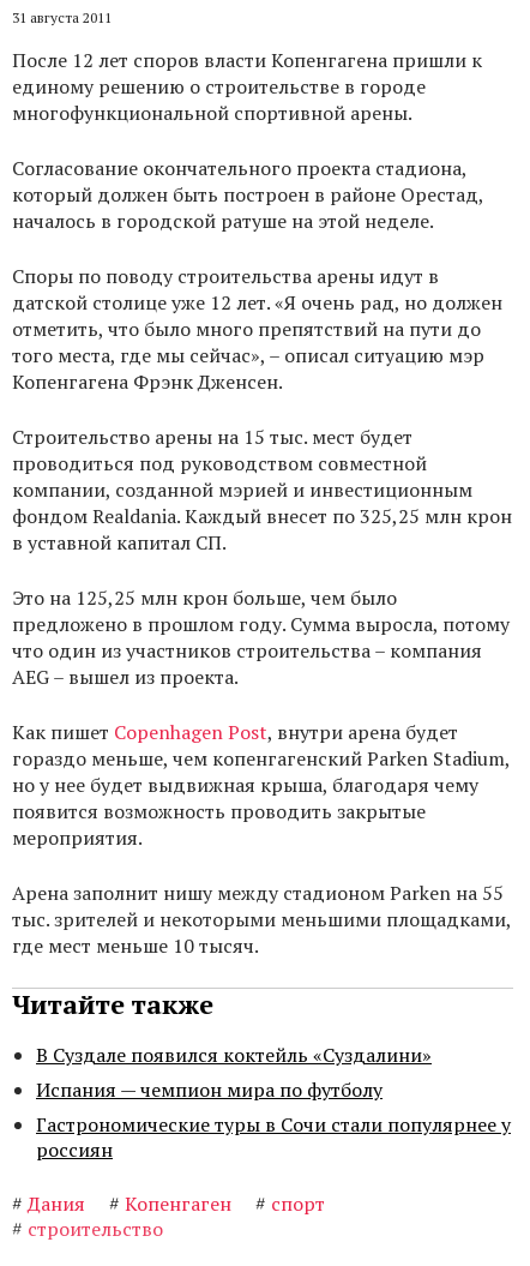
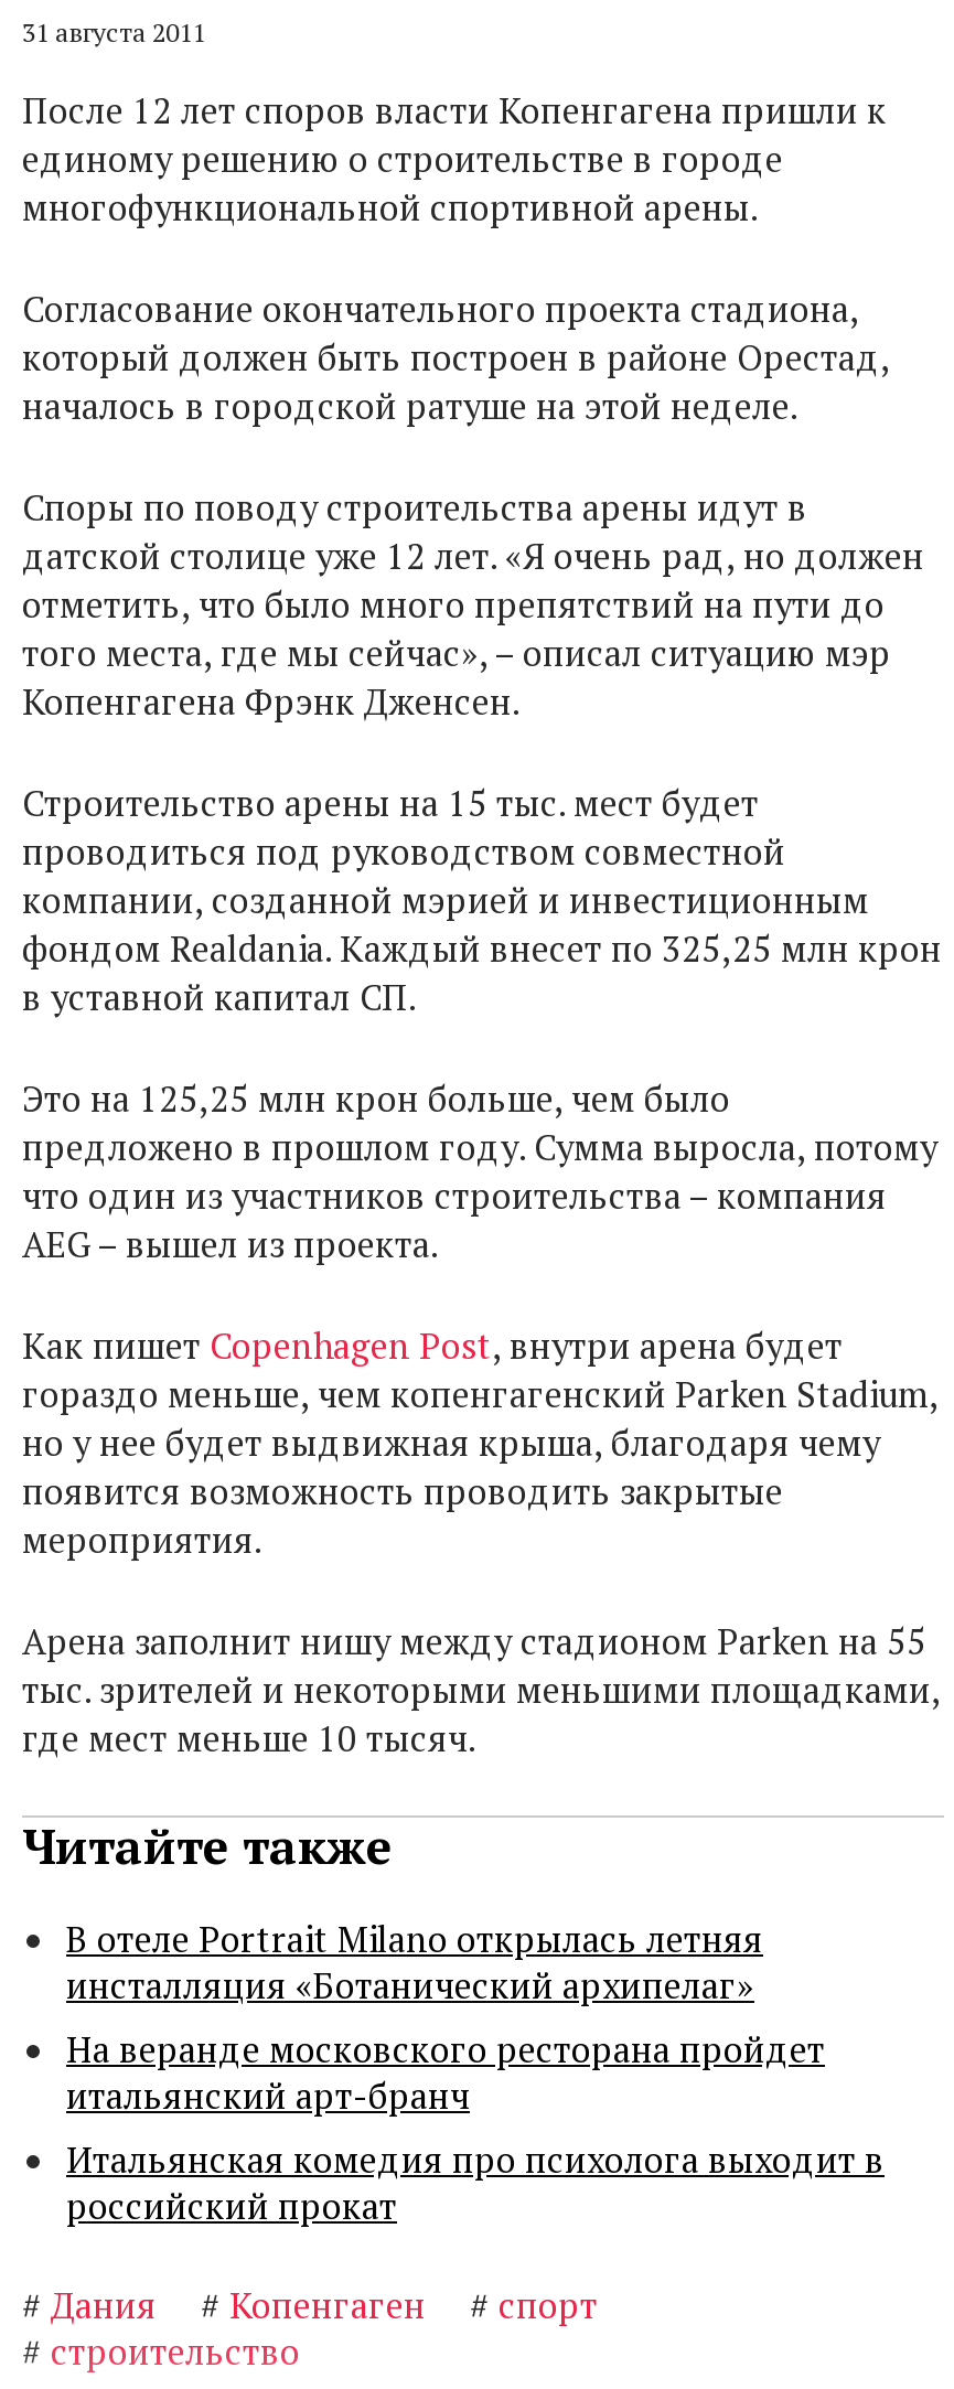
[36,1042,511,1163] В Суздале появился коктейль «Суздалини» | Испания — чемпион мира по футболу | Гастрономические туры в Сочи стали популярнее у | россиян -> [66,1916,885,2231] В отеле Portrait Milano открылась летняя | инсталляция «Ботанический архипелаг» | На веранде московского ресторана пройдет | итальянский арт-бранч | Итальянская комедия про психолога выходит в | российский прокат

